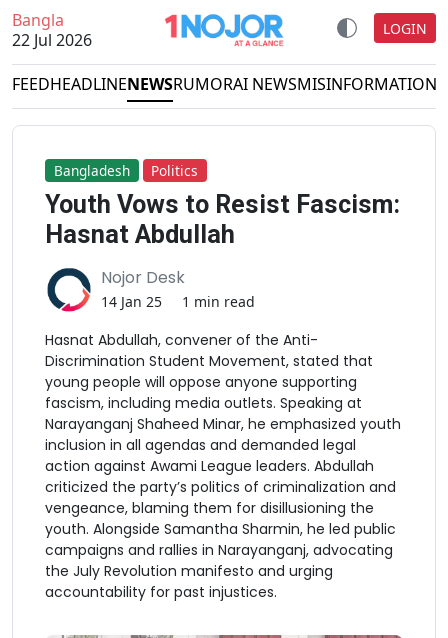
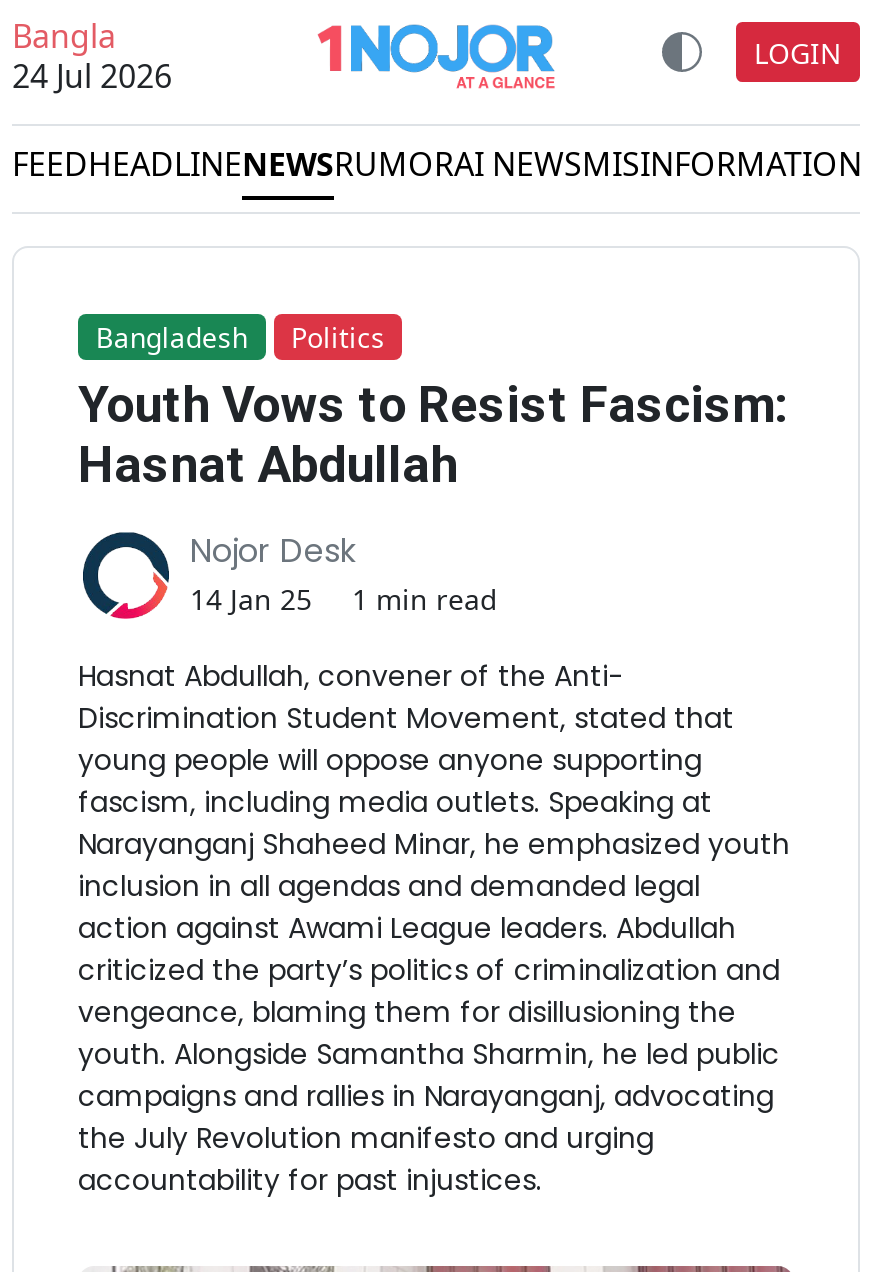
[12,29,92,51] 22 Jul 2026 -> [12,54,172,98] 24 Jul 2026

